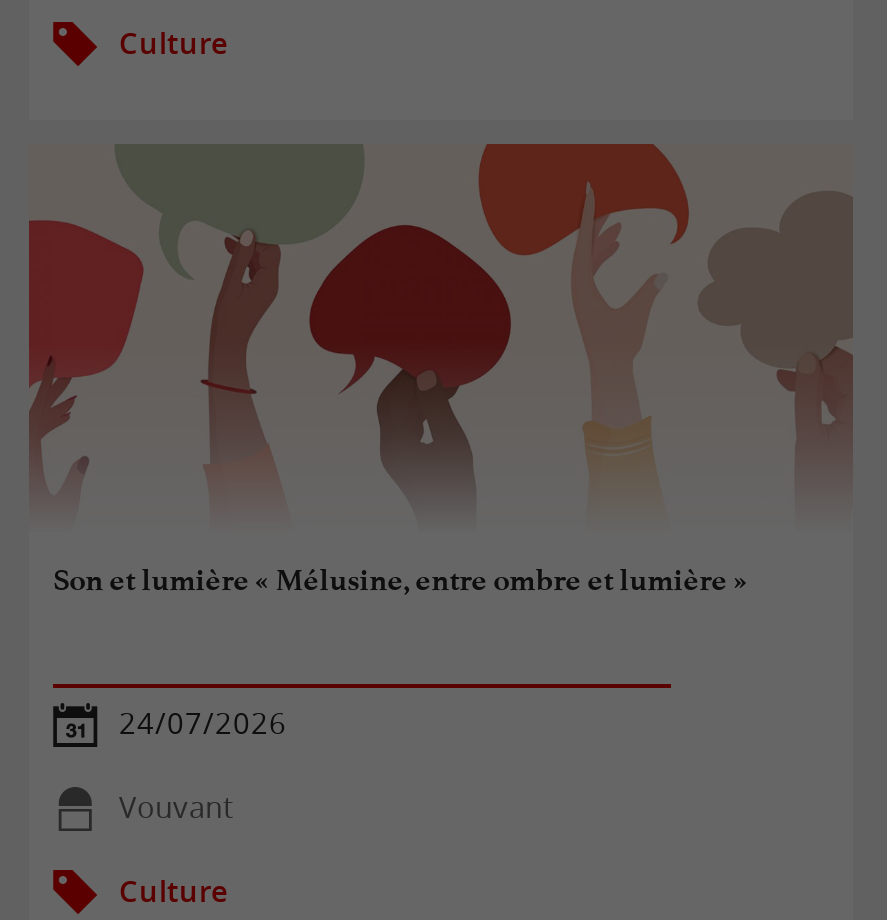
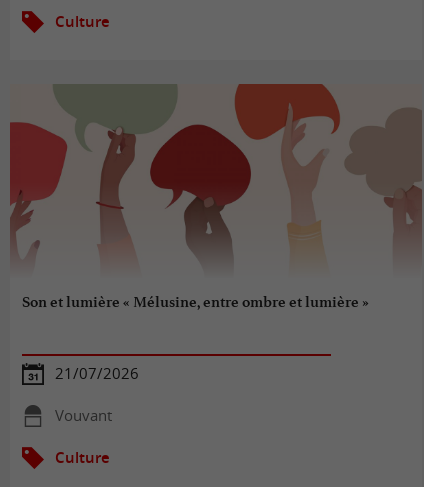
[119,704,287,742] 24/07/2026 -> [55,364,139,383] 21/07/2026

